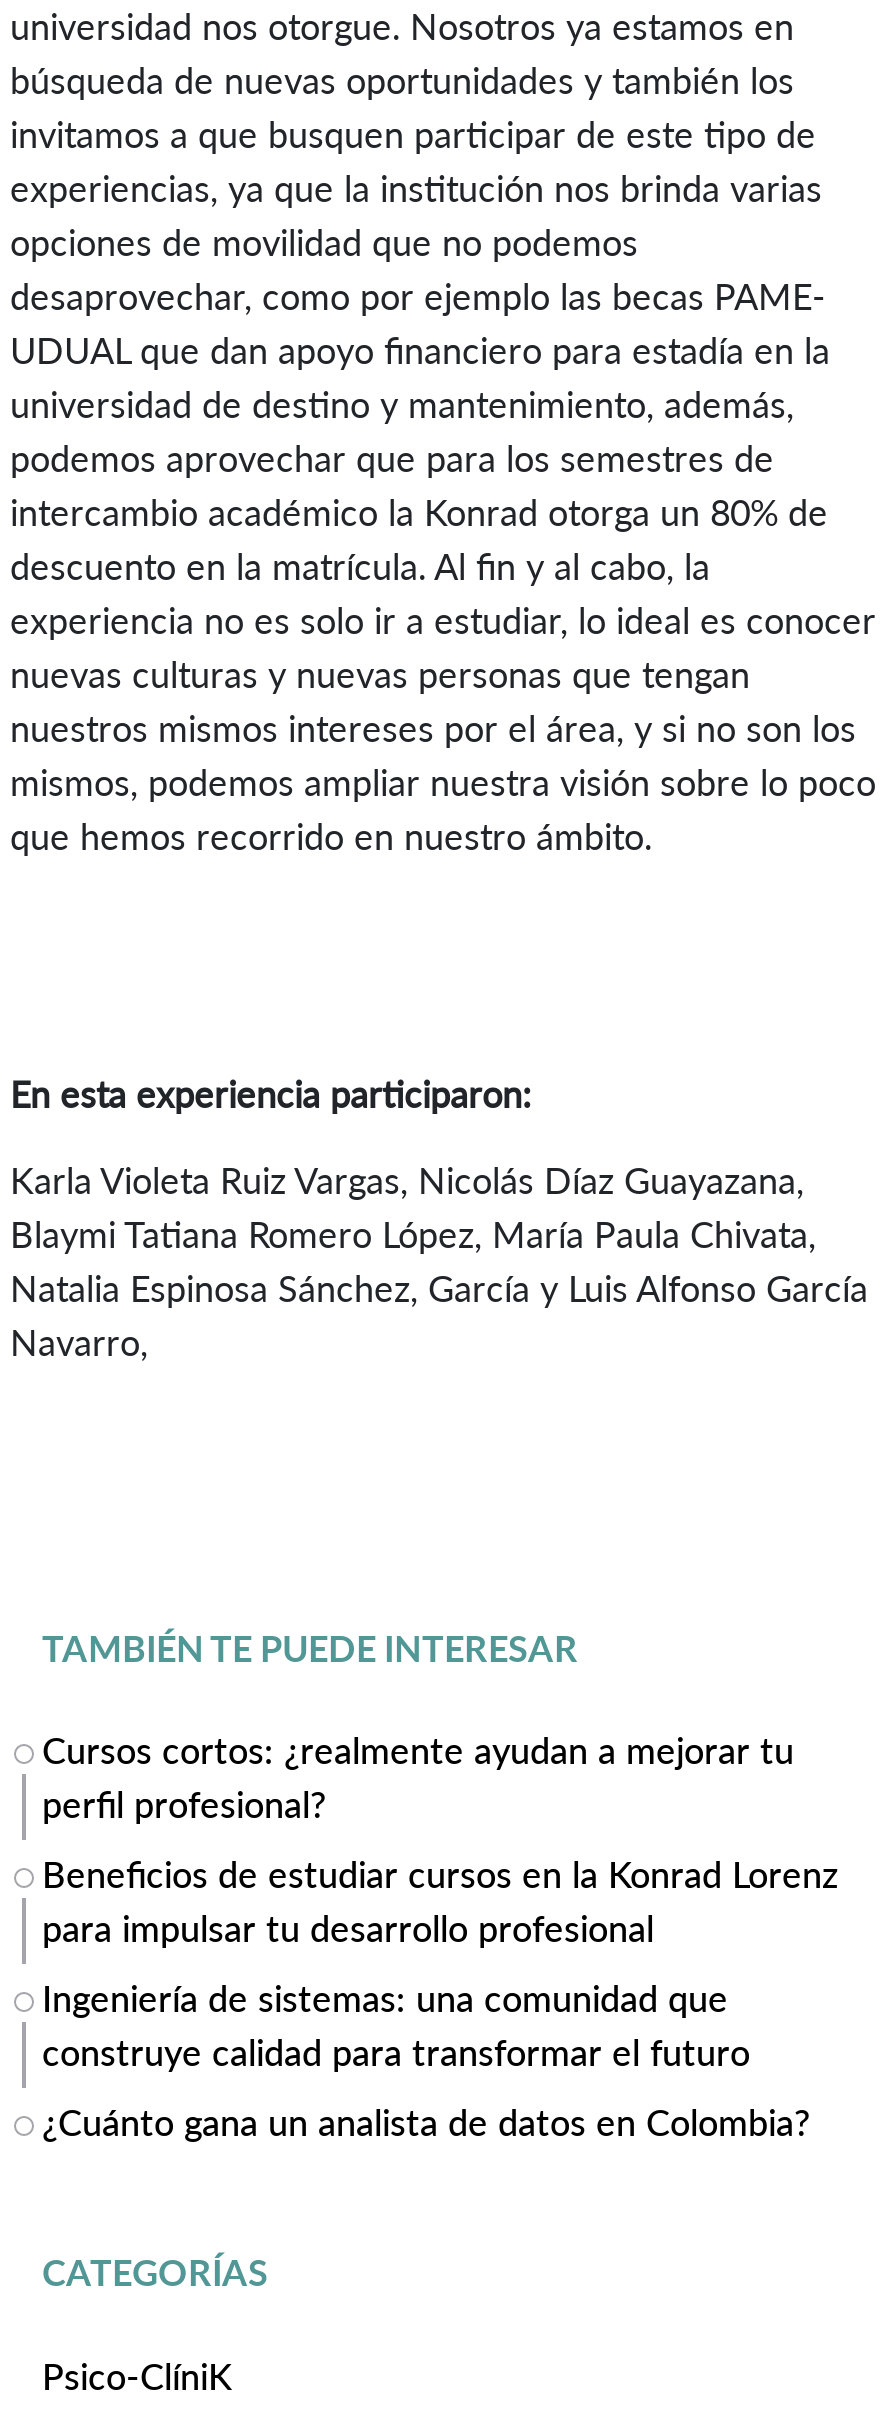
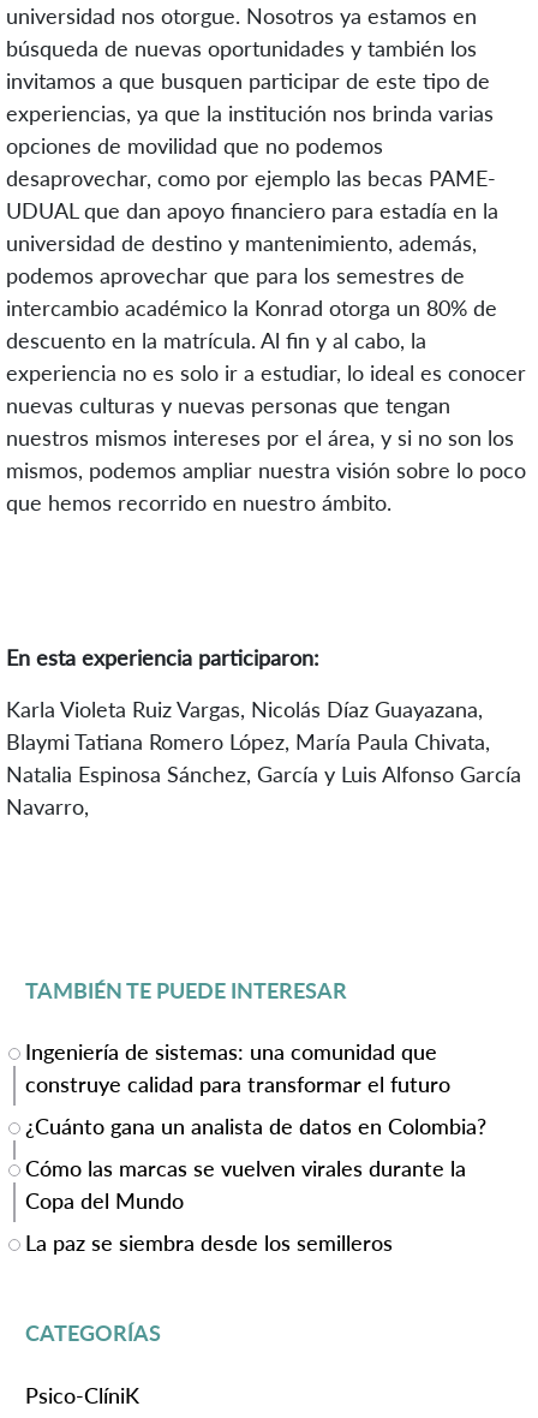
[42,1729,838,1951] Cursos cortos: ¿realmente ayudan a mejorar tu | perfil profesional? | Beneficios de estudiar cursos en la Konrad Lorenz | para impulsar tu desarrollo profesional -> none
moved [42,1977,810,2145] -> [25,1039,486,1140]: Ingeniería de sistemas: una comunidad que | construye calidad para transformar el futuro | ¿Cuánto gana un analista de datos en Colombia?
none -> [25,1155,466,1256] Cómo las marcas se vuelven virales durante la | Copa del Mundo | La paz se siembra desde los semilleros

